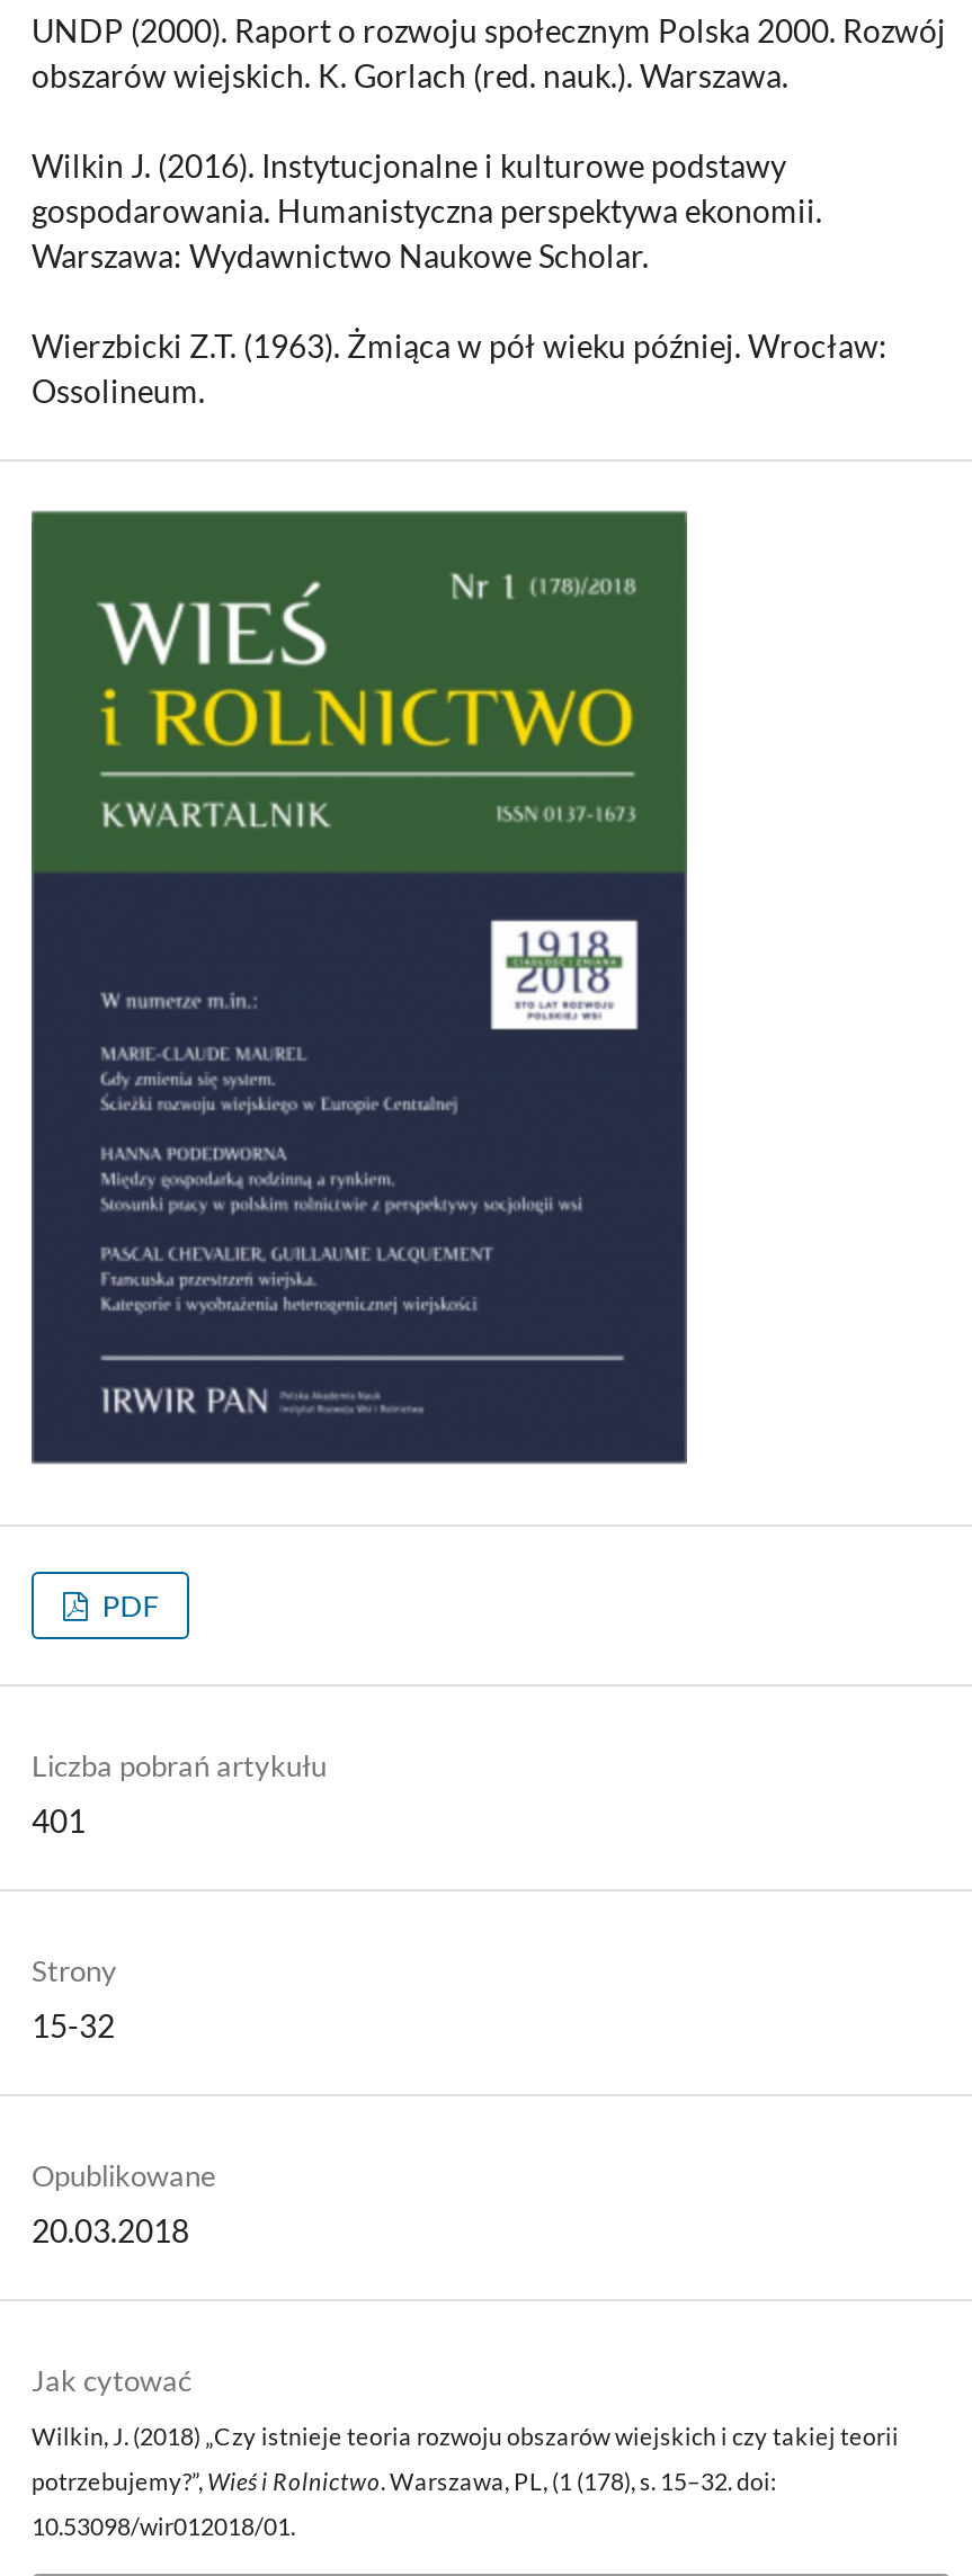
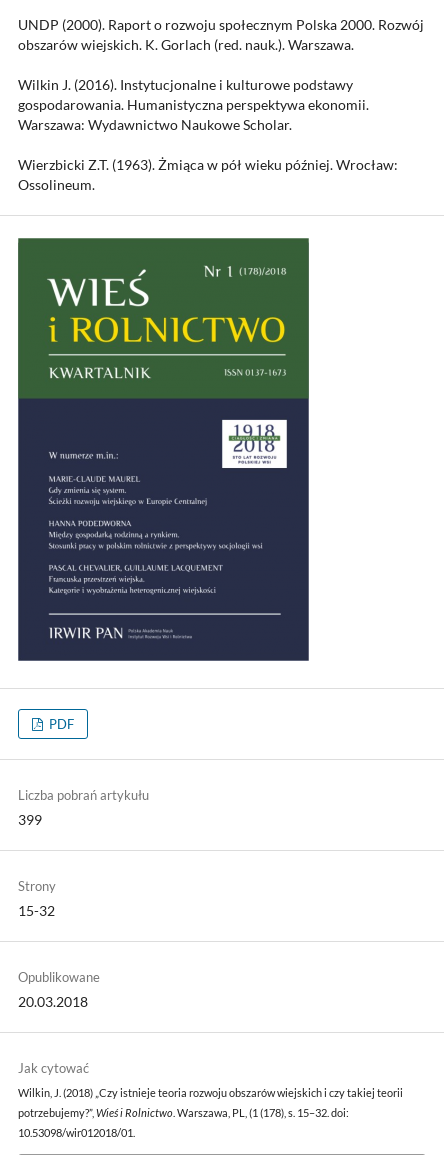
[32,1802,86,1840] 401 -> [18,811,42,828] 399

